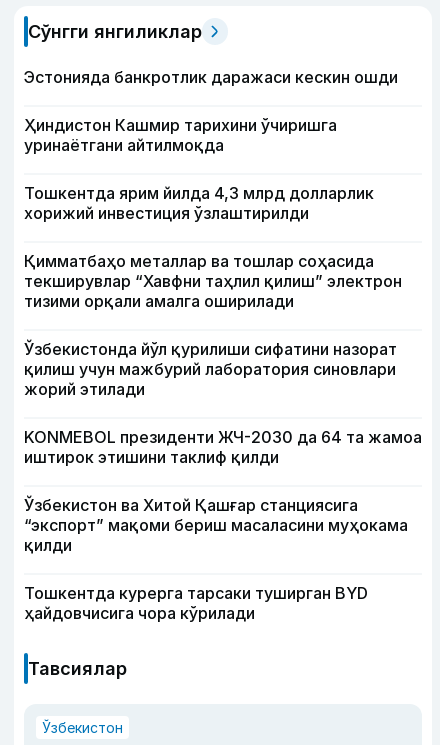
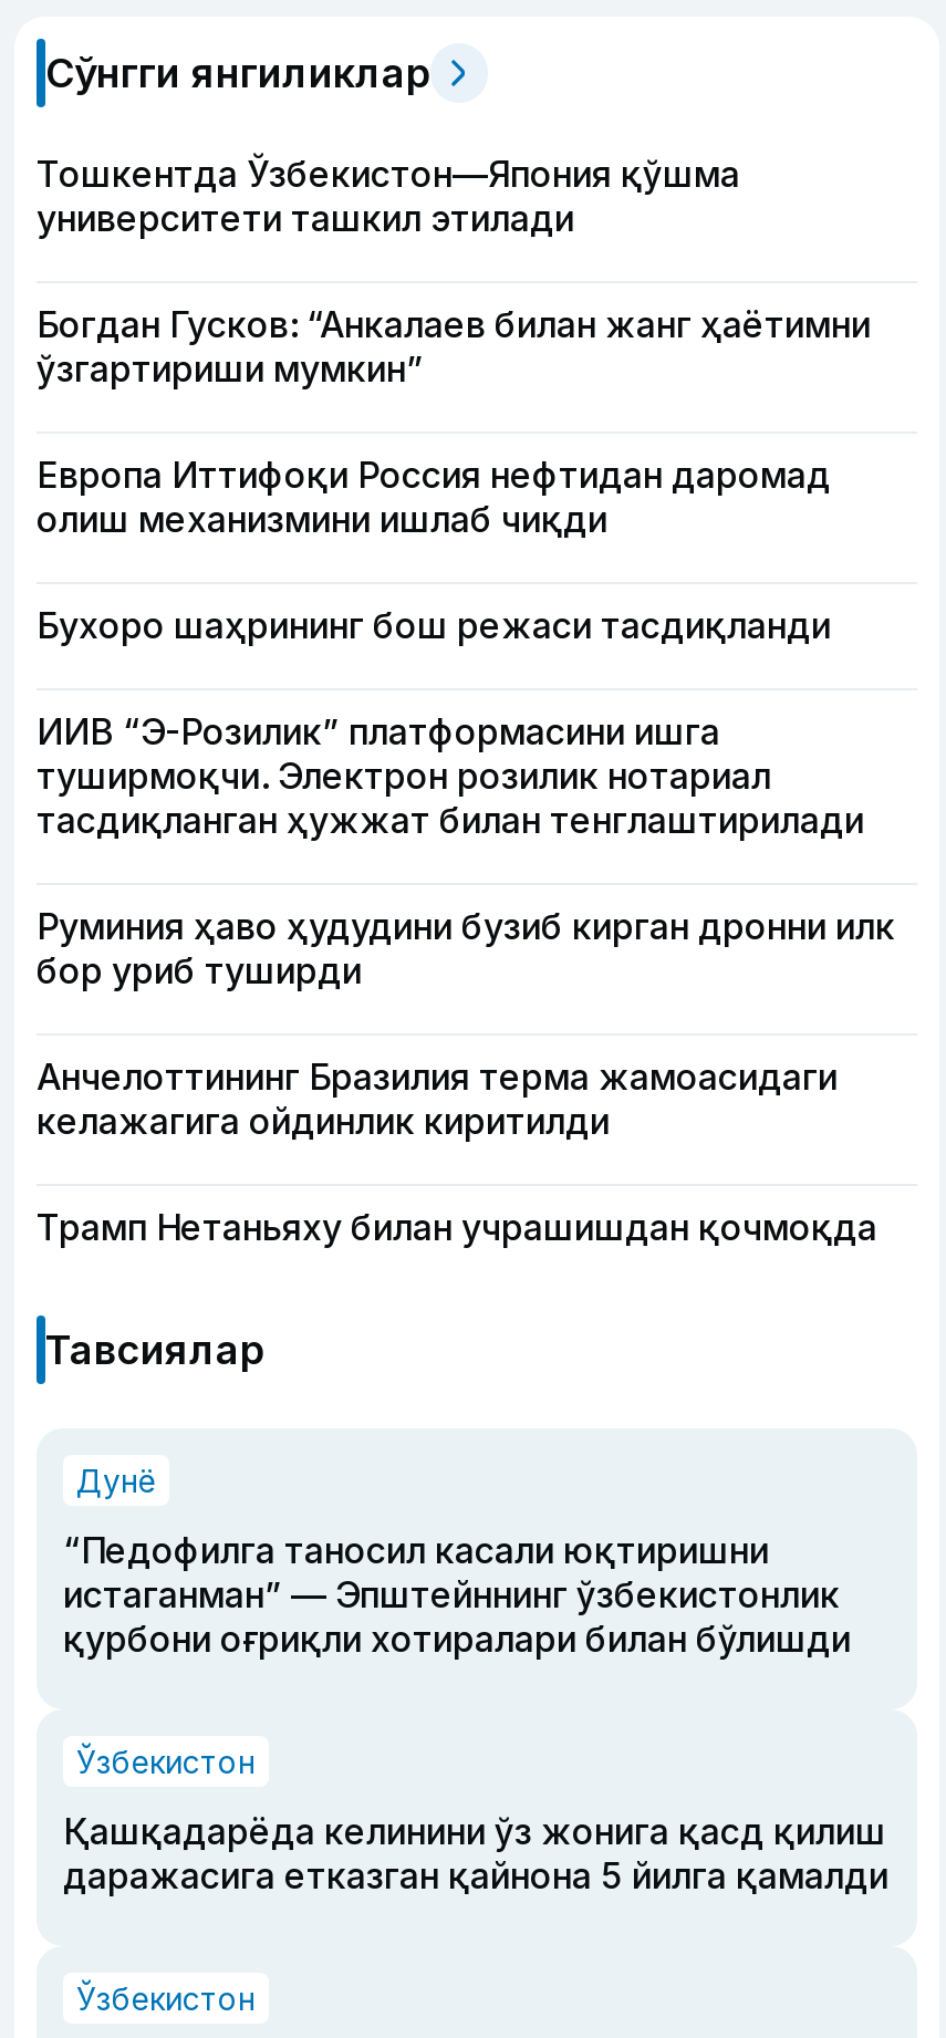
[24,67,398,87] Эстонияда банкротлик даражаси кескин ошди -> [37,152,740,240] Тошкентда Ўзбекистон—Япония қўшма | университети ташкил этилади
[24,115,337,155] Ҳиндистон Кашмир тарихини ўчиришга | уринаётгани айтилмоқда -> [37,302,871,391] Богдан Гусков: “Анкалаев билан жанг ҳаётимни | ўзгартириши мумкин”
[24,183,374,223] Тошкентда ярим йилда 4,3 млрд долларлик | хорижий инвестиция ўзлаштирилди -> [37,453,831,541] Европа Иттифоқи Россия нефтидан даромад | олиш механизмини ишлаб чиқди
[24,251,402,311] Қимматбаҳо металлар ва тошлар соҳасида | текширувлар “Хавфни таҳлил қилиш” электрон | тизими орқали амалга оширилади -> [37,603,831,647] Бухоро шаҳрининг бош режаси тасдиқланди
[24,339,397,399] Ўзбекистонда йўл қурилиши сифатини назорат | қилиш учун мажбурий лаборатория синовлари | жорий этилади -> [37,709,864,842] ИИВ “Э-Розилик” платформасини ишга | туширмоқчи. Электрон розилик нотариал | тасдиқланган ҳужжат билан тенглаштирилади
[24,427,422,467] KONMEBOL президенти ЖЧ-2030 да 64 та жамоа | иштирок этишини таклиф қилди -> [37,904,895,992] Руминия ҳаво ҳудудини бузиб кирган дронни илк | бор уриб туширди
[24,495,408,555] Ўзбекистон ва Хитой Қашғар станциясига | “экспорт” мақоми бериш масаласини муҳокама | қилди -> [37,1054,838,1143] Анчелоттининг Бразилия терма жамоасидаги | келажагига ойдинлик киритилди
[24,583,368,623] Тошкентда курерга тарсаки туширган BYD | ҳайдовчисига чора кўрилади -> [37,1205,877,1249] Трамп Нетаньяху билан учрашишдан қочмоқда
moved [28,658,127,679] -> [45,1327,264,1373]: Тавсиялар
none -> [63,1462,888,1897] Дунё | “Педофилга таносил касали юқтиришни | истаганман” — Эпштейннинг ўзбекистонлик | қурбони оғриқли хотиралари билан бўлишди | Ўзбекистон | Қашқадарёда келинини ўз жонига қасд қилиш | даражасига етказган қайнона 5 йилга қамалди

